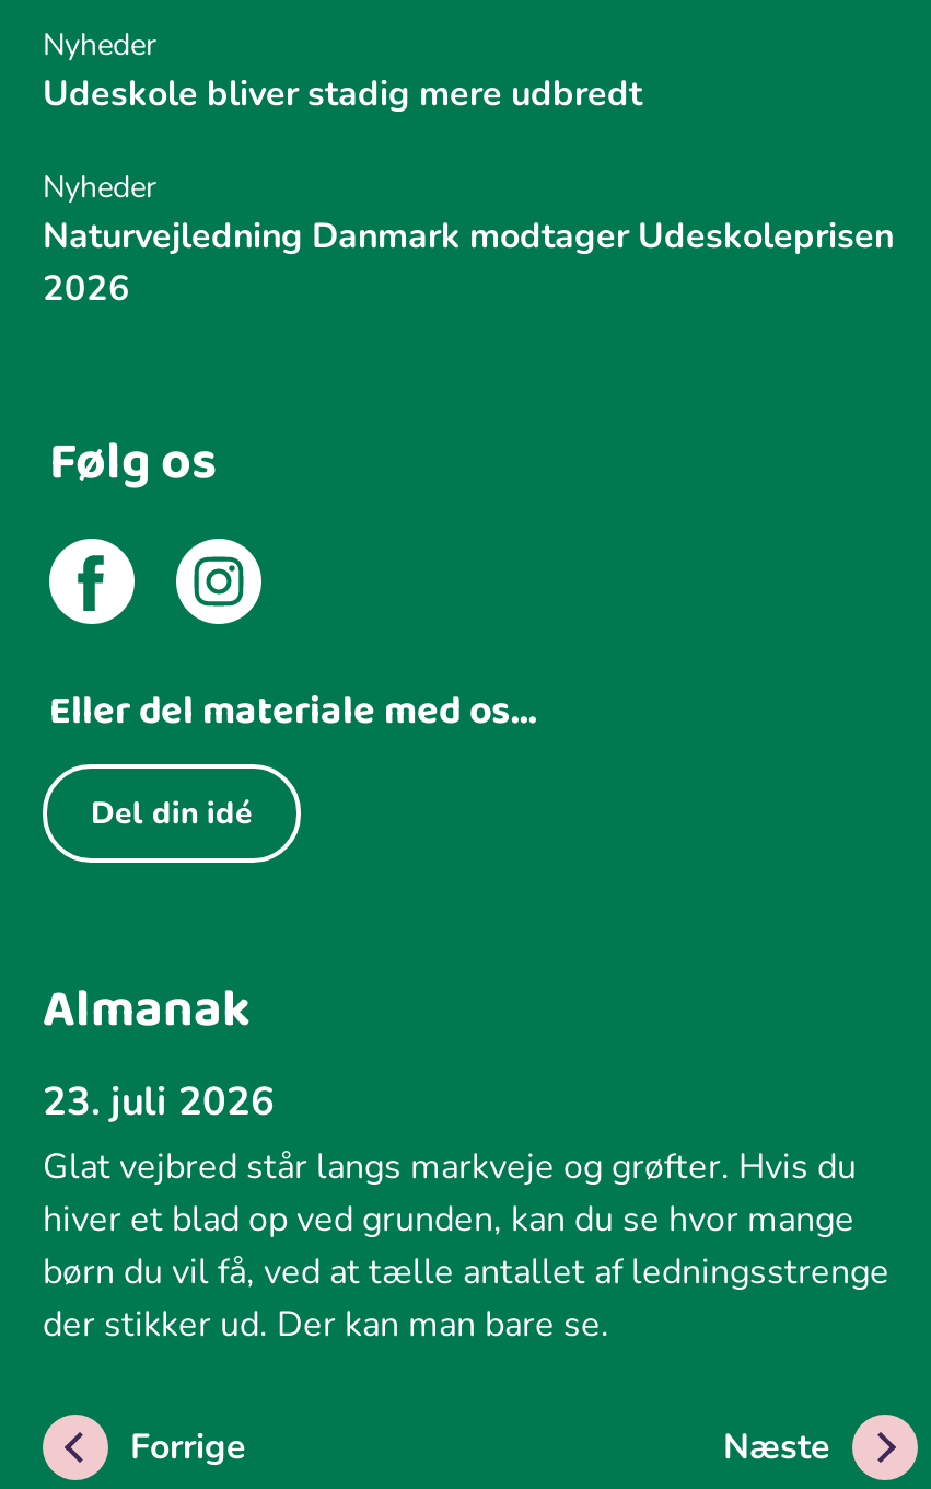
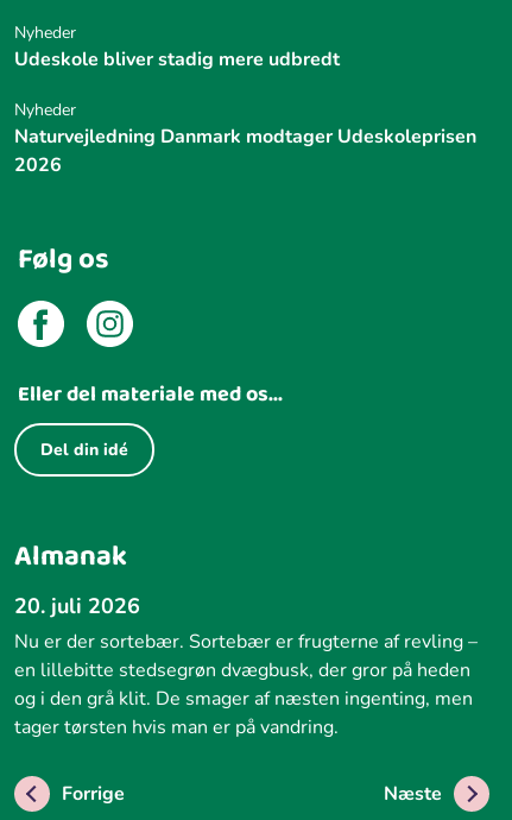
[43,1075,889,1348] 23. juli 2026 | Glat vejbred står langs markveje og grøfter. Hvis du | hiver et blad op ved grunden, kan du se hvor mange | børn du vil få, ved at tælle antallet af ledningsstrenge | der stikker ud. Der kan man bare se. -> [14,592,478,740] 20. juli 2026 | Nu er der sortebær. Sortebær er frugterne af revling – | en lillebitte stedsegrøn dvægbusk, der gror på heden | og i den grå klit. De smager af næsten ingenting, men | tager tørsten hvis man er på vandring.

